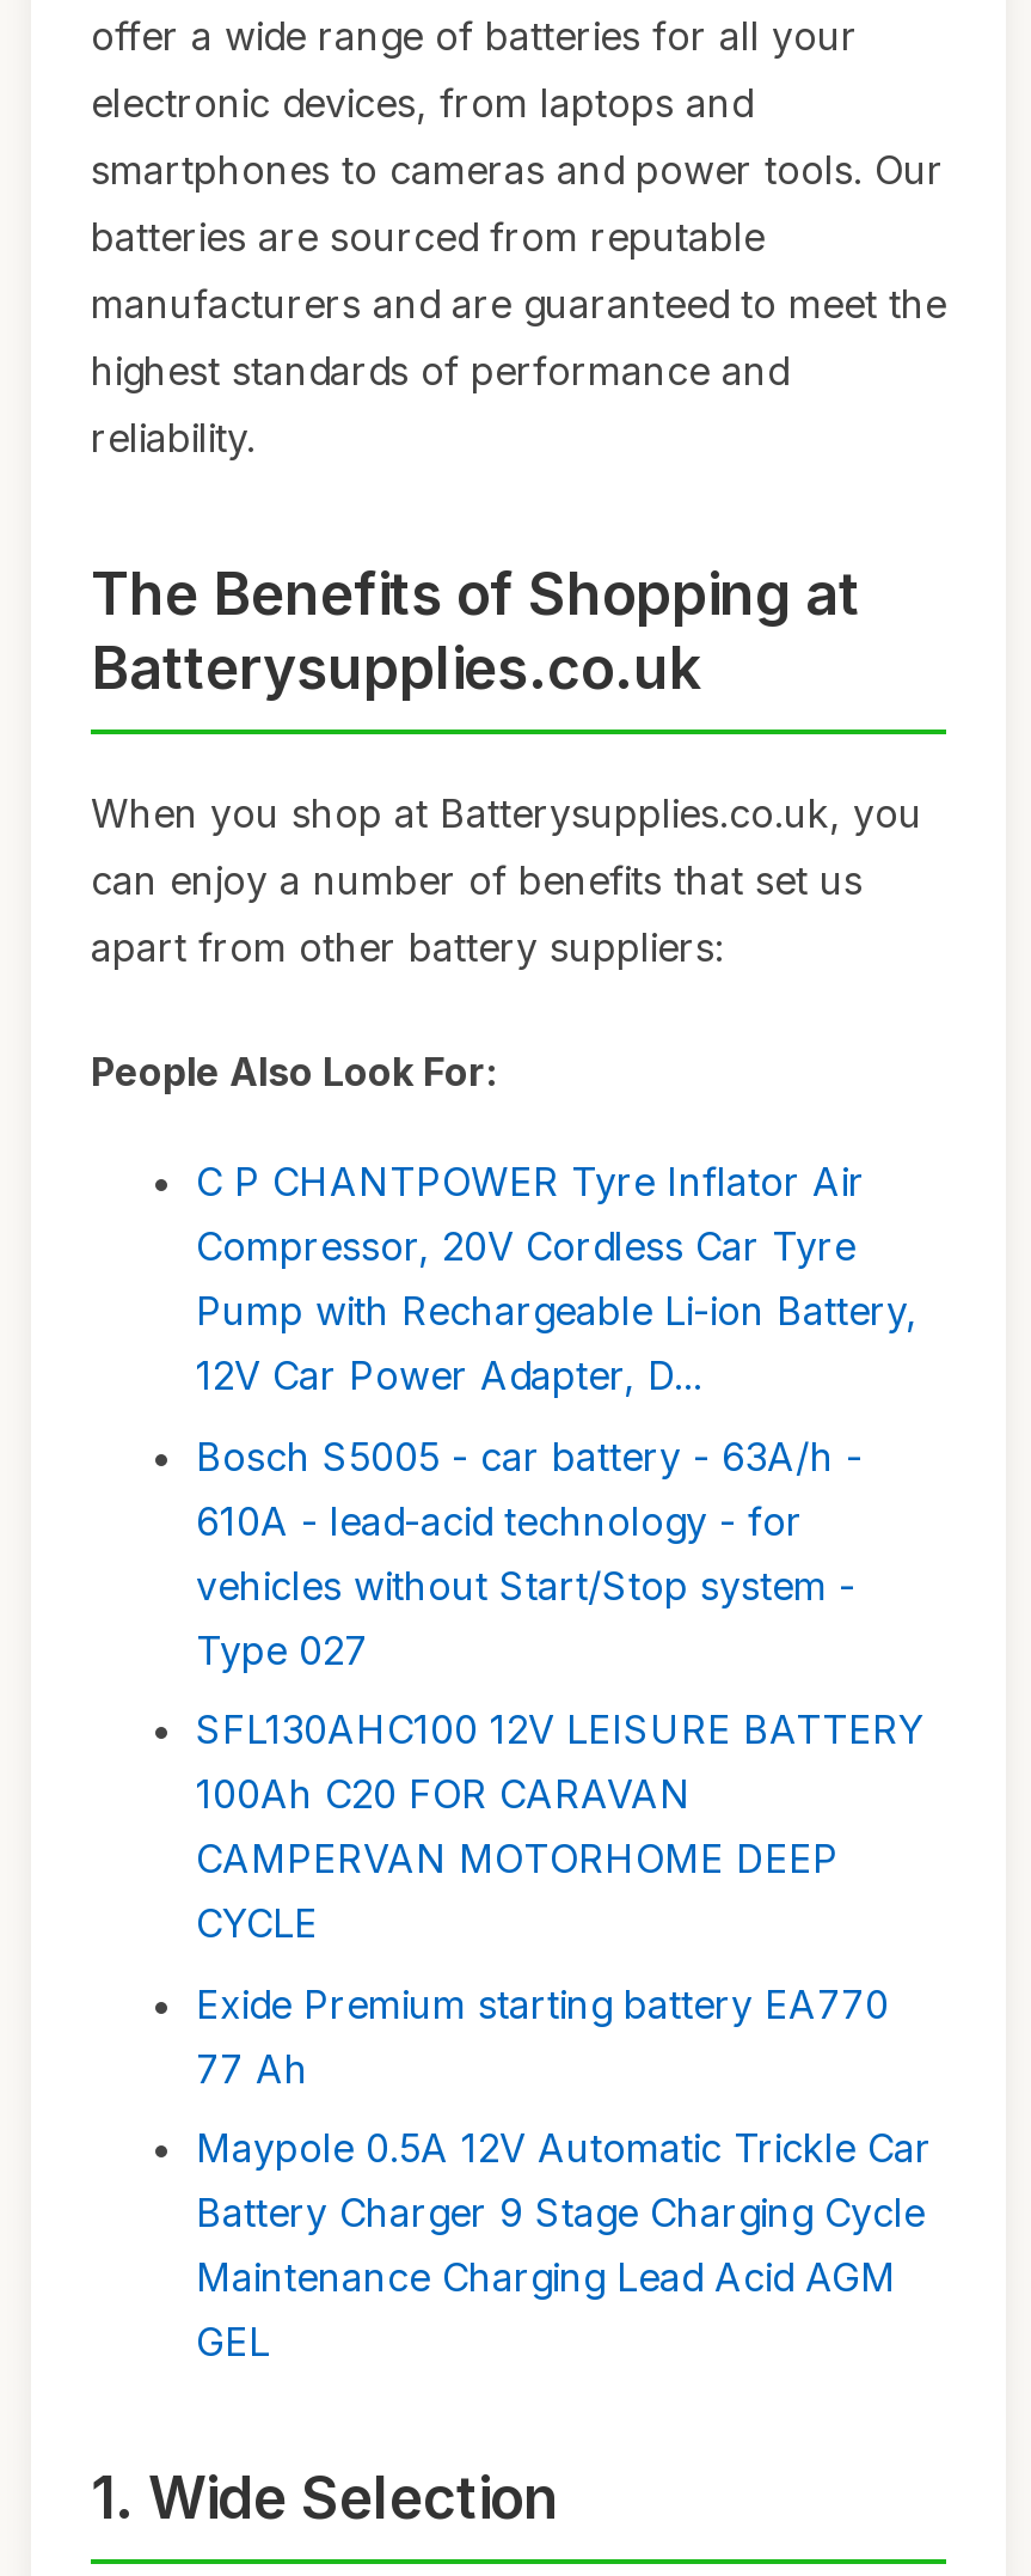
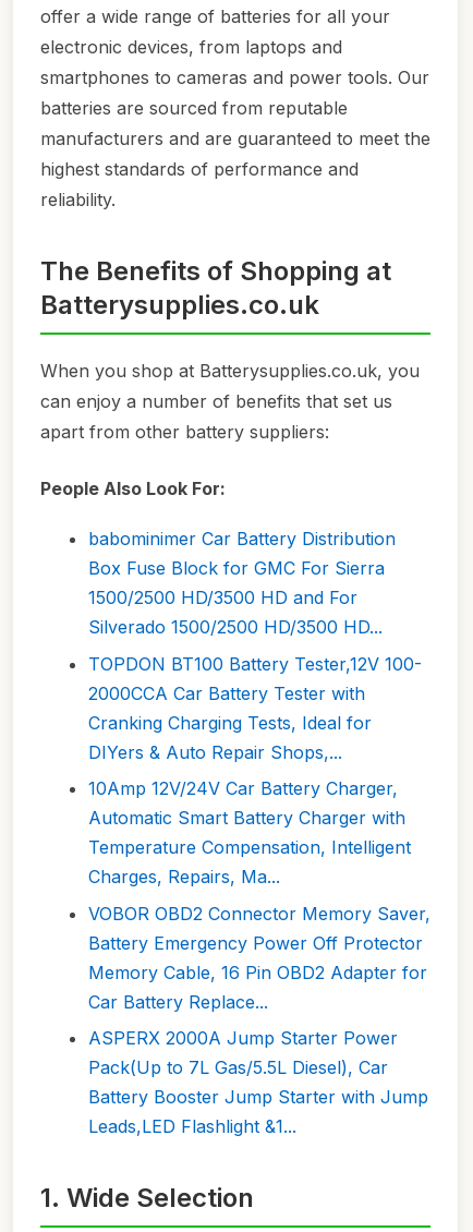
[196,1158,918,1400] C P CHANTPOWER Tyre Inflator Air | Compressor, 20V Cordless Car Tyre | Pump with Rechargeable Li-ion Battery, | 12V Car Power Adapter, D... -> [88,528,396,638] babominimer Car Battery Distribution | Box Fuse Block for GMC For Sierra | 1500/2500 HD/3500 HD and For | Silverado 1500/2500 HD/3500 HD...
[196,1432,863,1674] Bosch S5005 - car battery - 63A/h - | 610A - lead-acid technology - for | vehicles without Start/Stop system - | Type 027 -> [88,653,422,763] TOPDON BT100 Battery Tester,12V 100- | 2000CCA Car Battery Tester with | Cranking Charging Tests, Ideal for | DIYers & Auto Repair Shops,...
[196,1706,925,1947] SFL130AHC100 12V LEISURE BATTERY | 100Ah C20 FOR CARAVAN | CAMPERVAN MOTORHOME DEEP | CYCLE -> [88,777,411,888] 10Amp 12V/24V Car Battery Charger, | Automatic Smart Battery Charger with | Temperature Compensation, Intelligent | Charges, Repairs, Ma...
[196,1979,889,2092] Exide Premium starting battery EA770 | 77 Ah -> [88,902,430,1012] VOBOR OBD2 Connector Memory Saver, | Battery Emergency Power Off Protector | Memory Cable, 16 Pin OBD2 Adapter for | Car Battery Replace...
[196,2124,932,2365] Maypole 0.5A 12V Automatic Trickle Car | Battery Charger 9 Stage Charging Cycle | Maintenance Charging Lead Acid AGM | GEL -> [88,1027,428,1137] ASPERX 2000A Jump Starter Power | Pack(Up to 7L Gas/5.5L Diesel), Car | Battery Booster Jump Starter with Jump | Leads,LED Flashlight &1...

